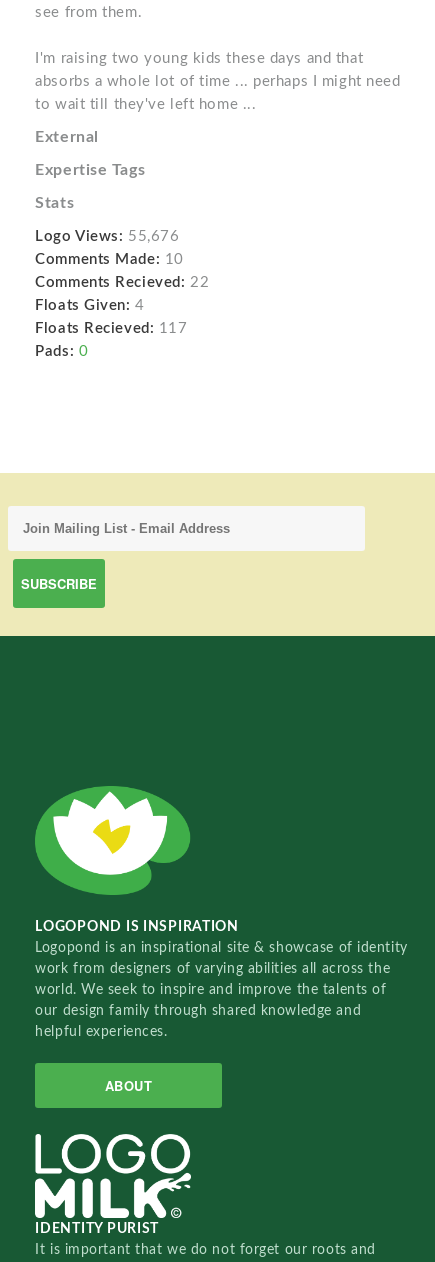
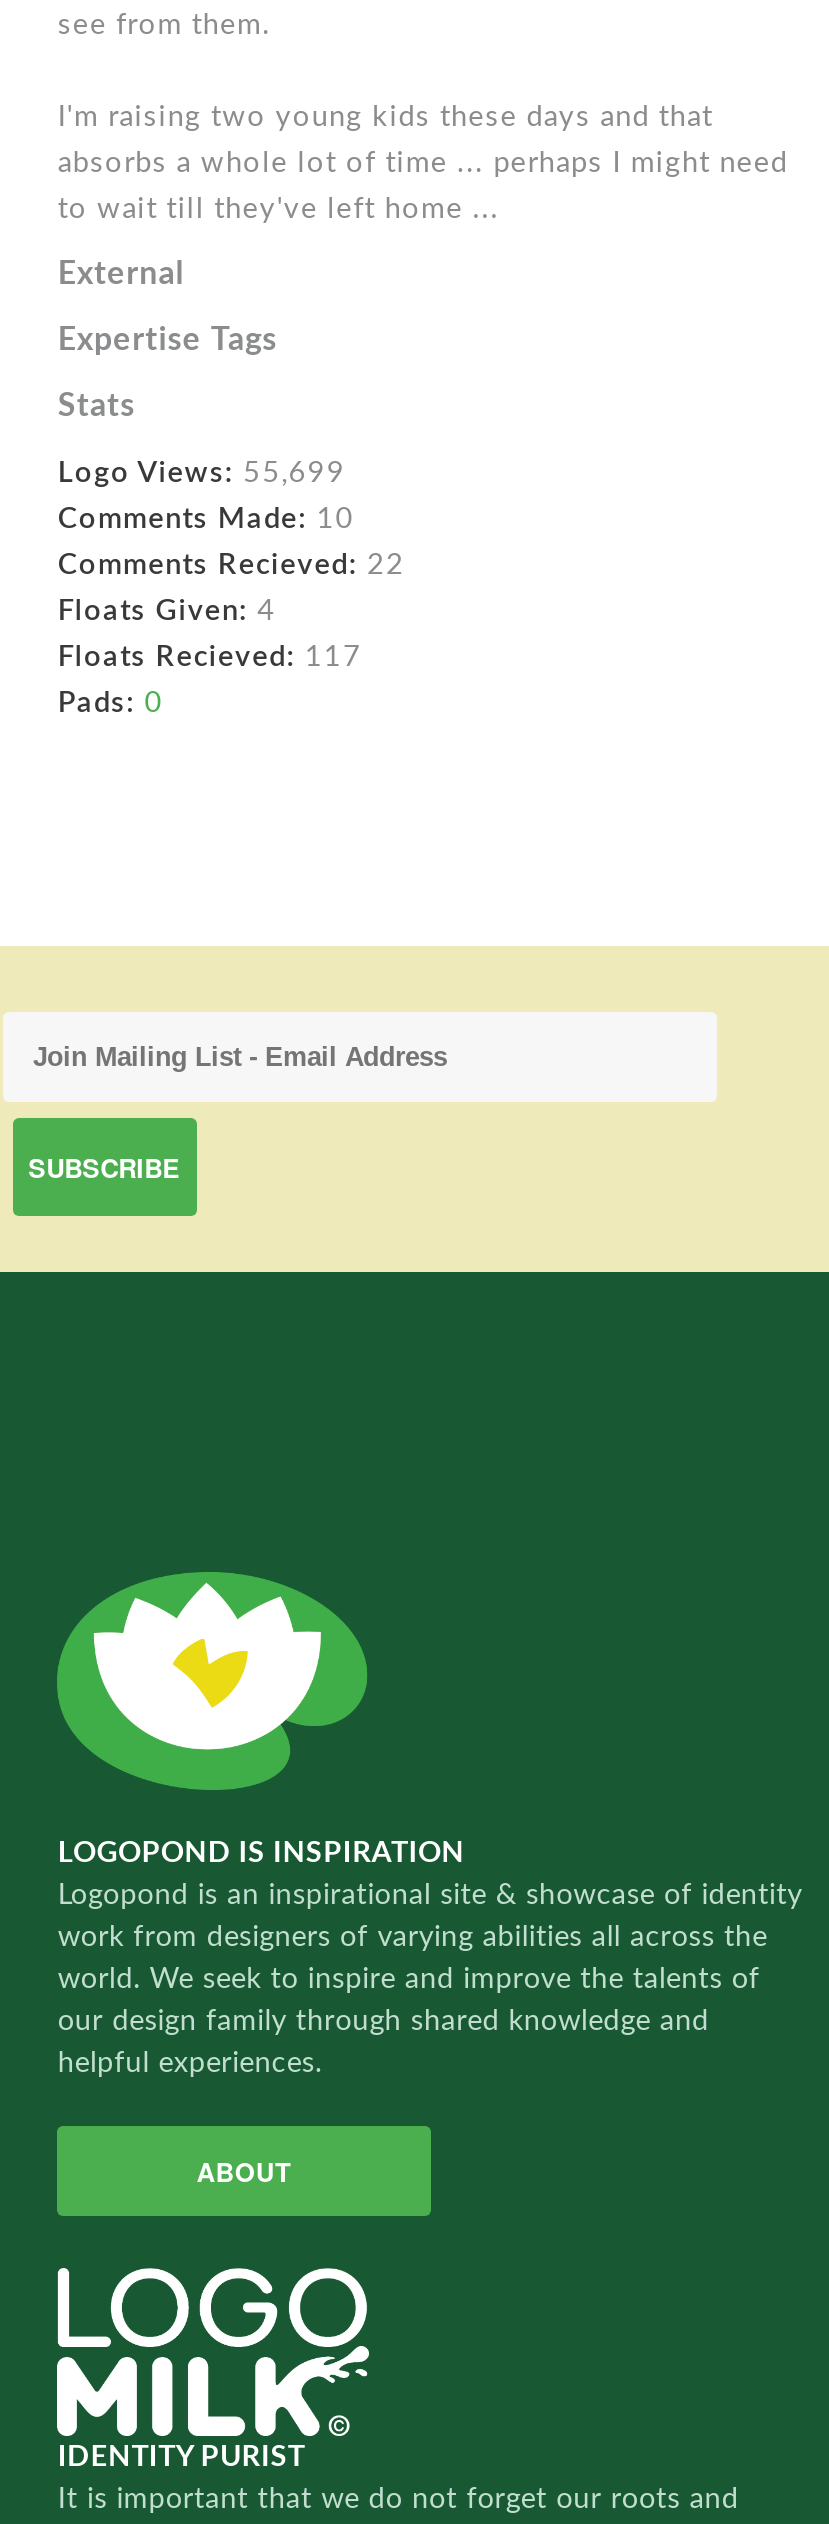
[35,229,179,244] Logo Views: 55,676 -> [58,458,346,488] Logo Views: 55,699

